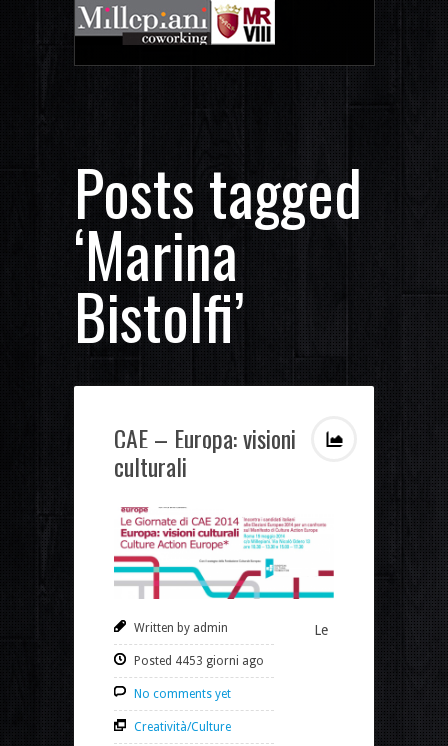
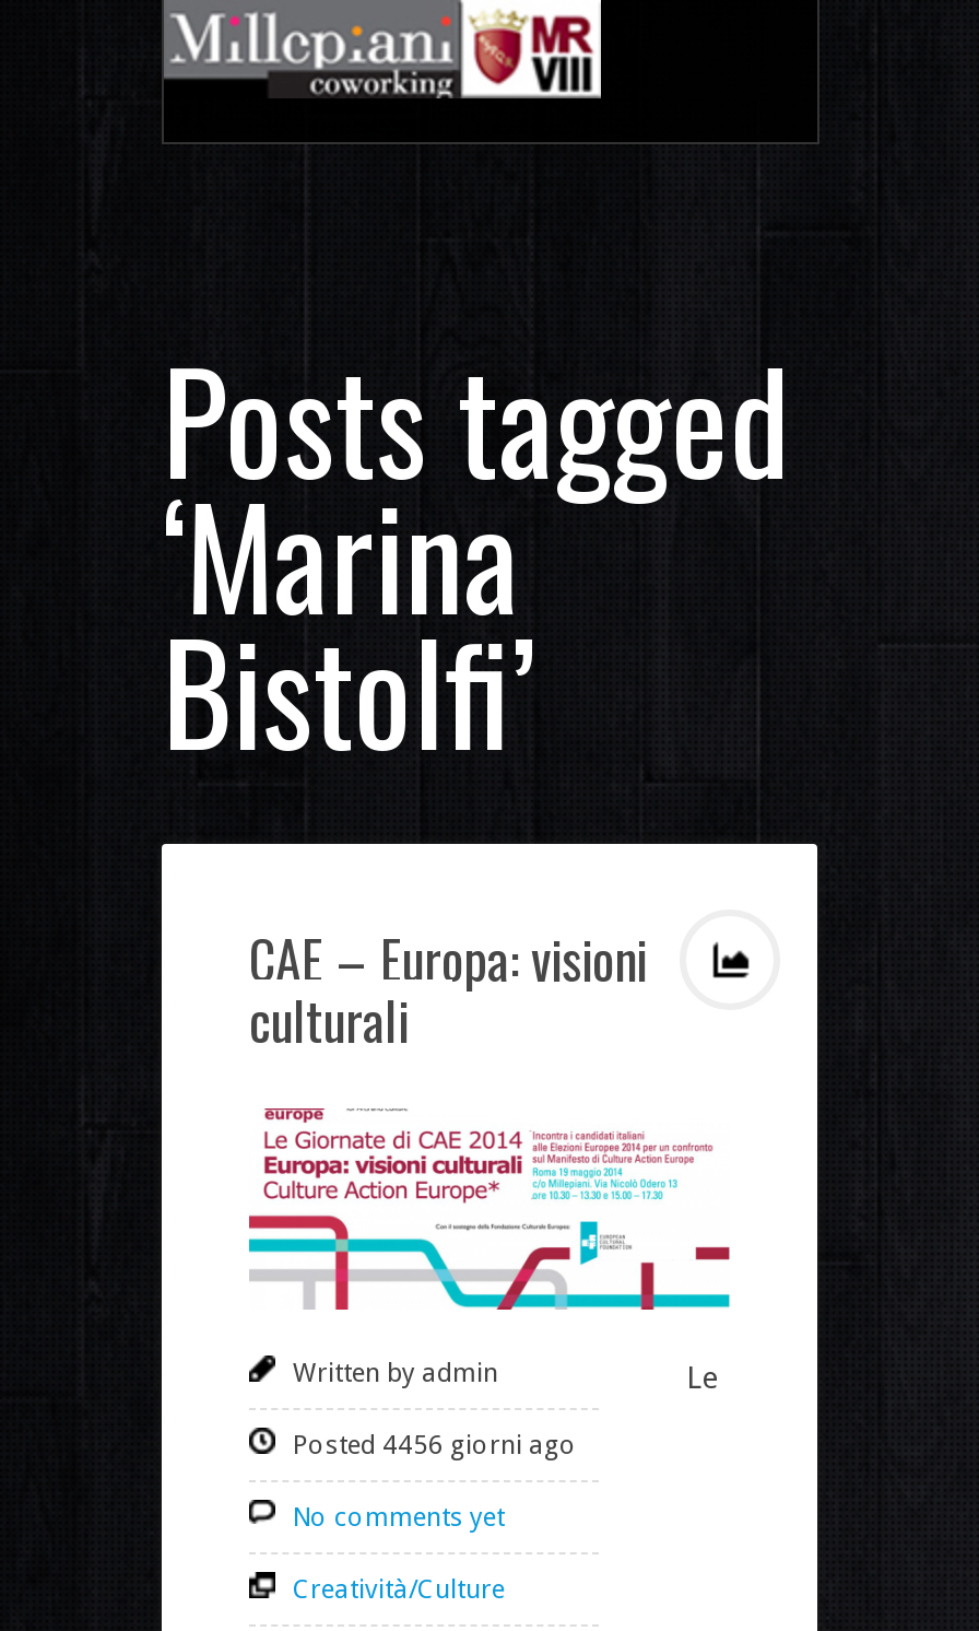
[134,654,264,668] Posted 4453 giorni ago -> [293,1429,577,1460] Posted 4456 giorni ago

